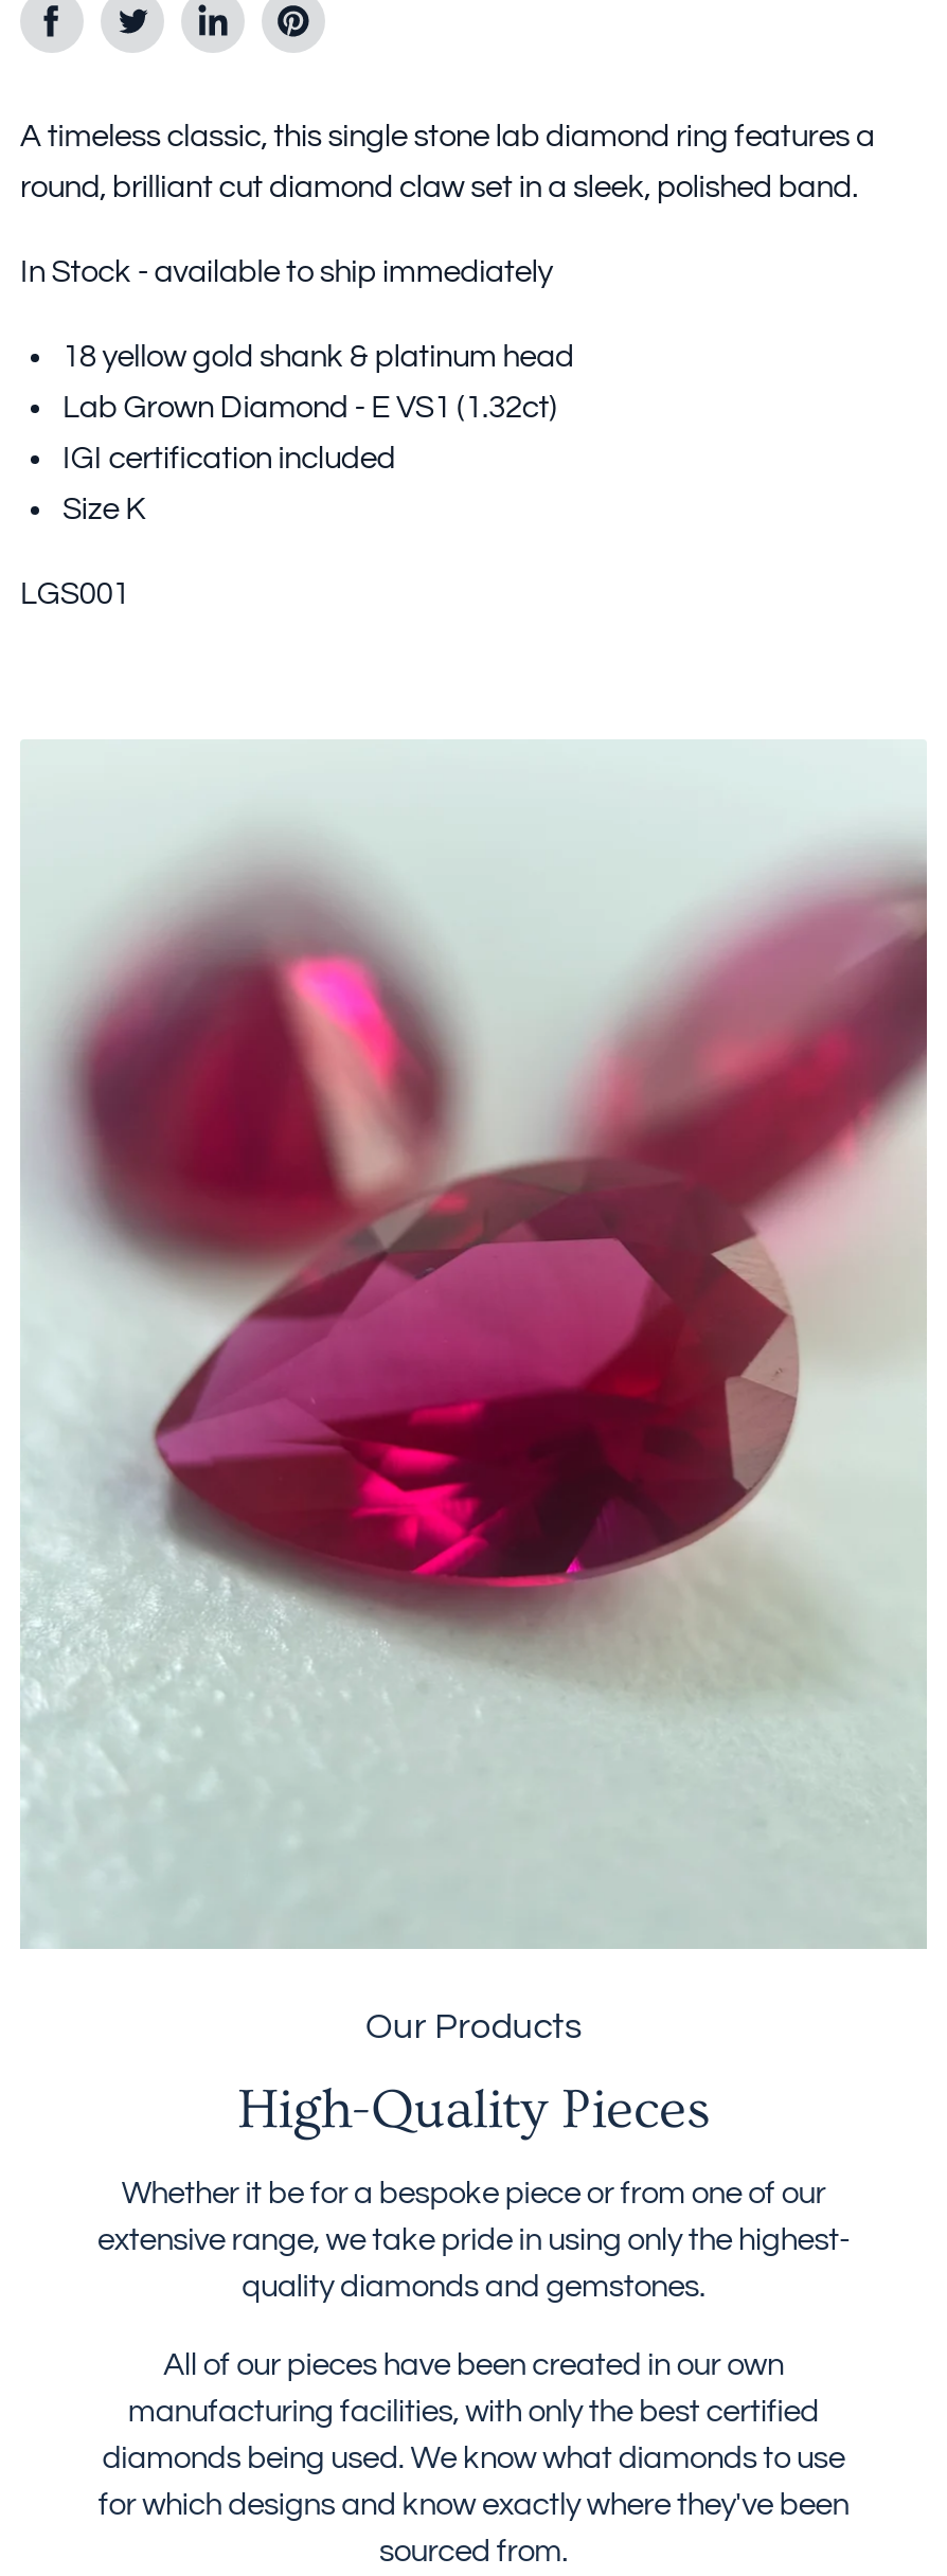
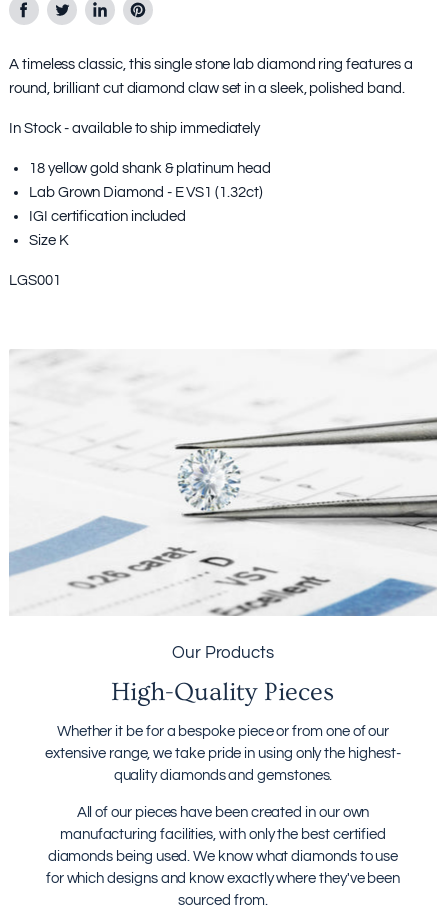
[20,803,929,1949] [image] -> [10,351,438,617] [image]

